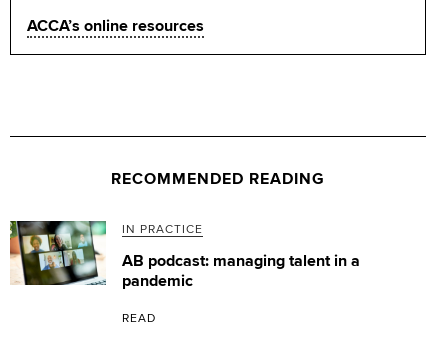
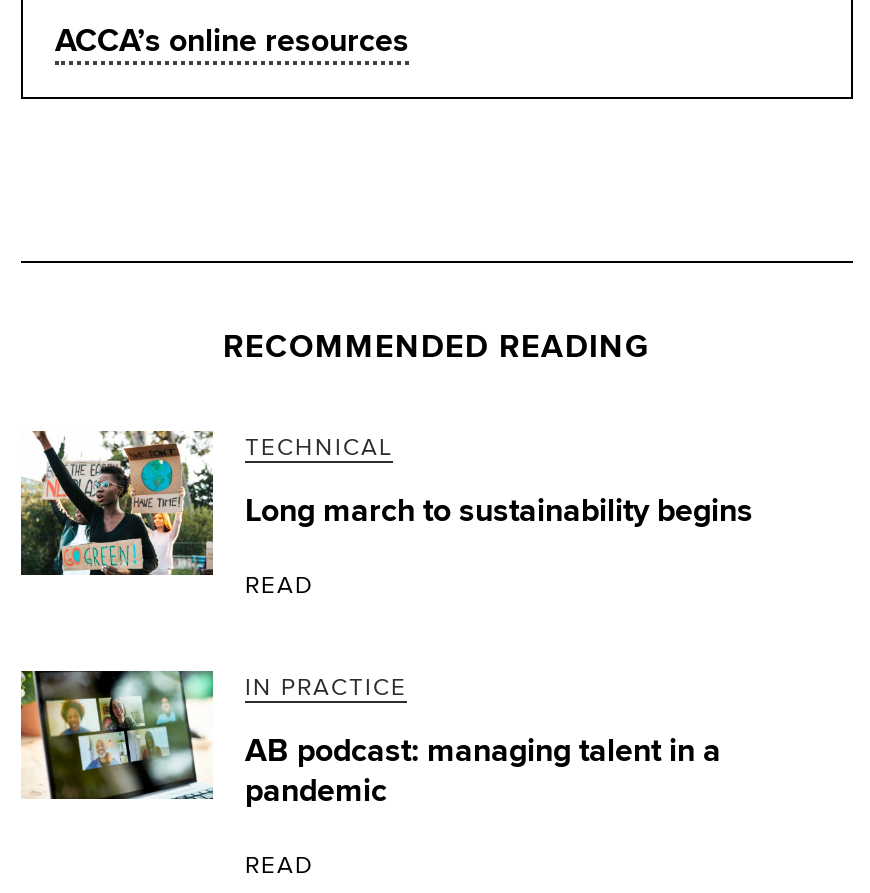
none -> [19,429,753,600] [image] | TECHNICAL | Long march to sustainability begins | READ

